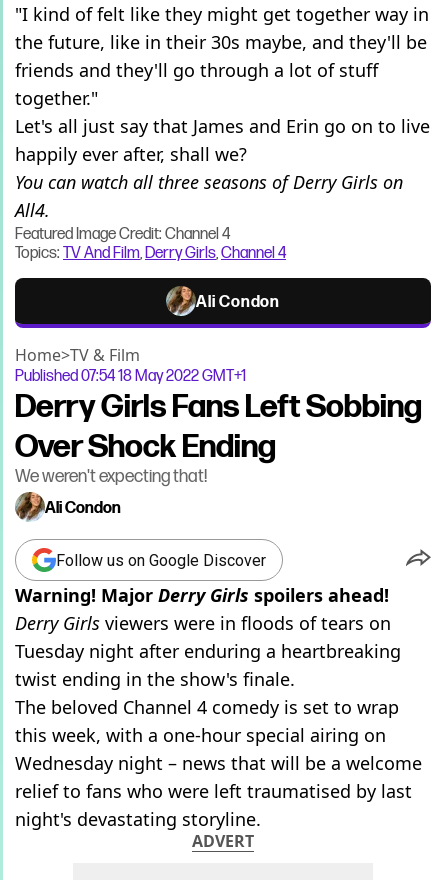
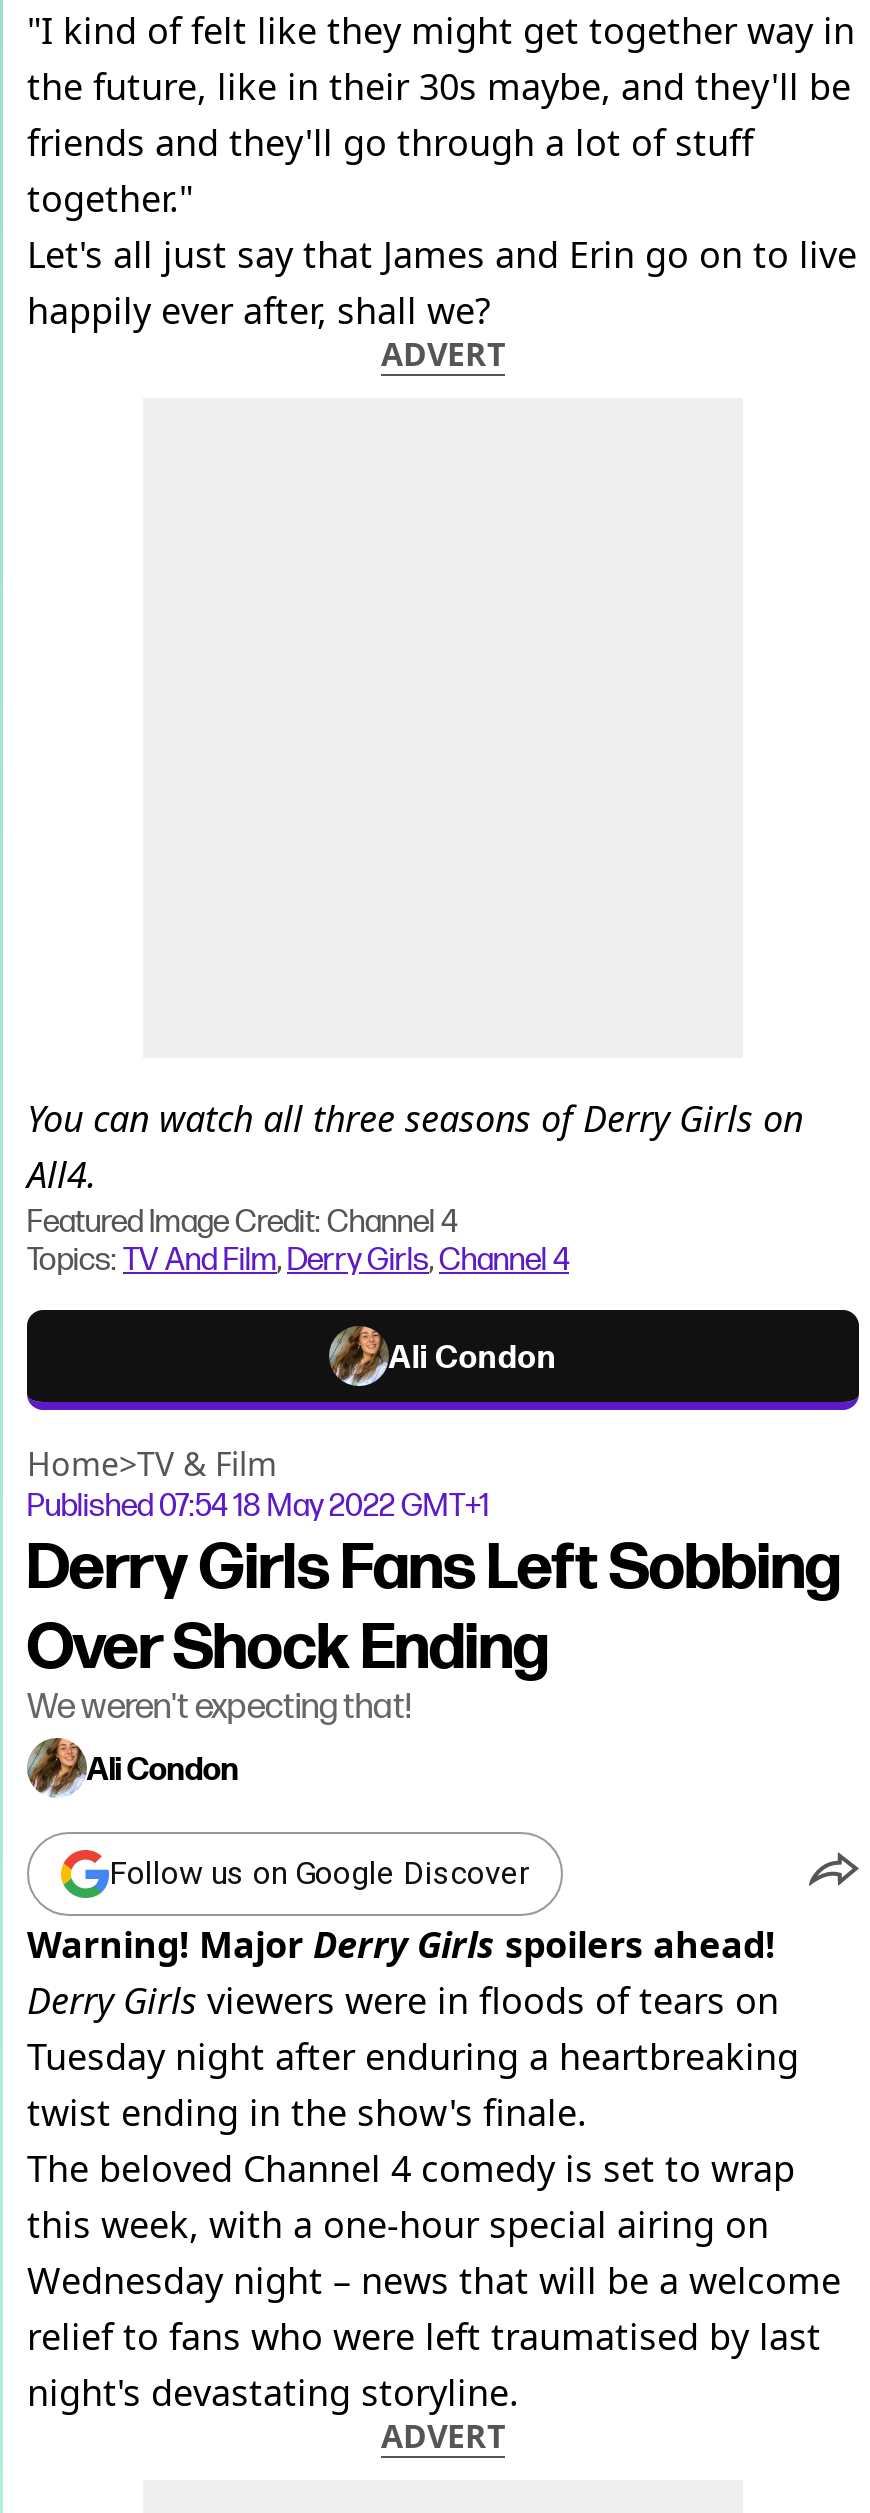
none -> [381,331,505,375] ADVERT

